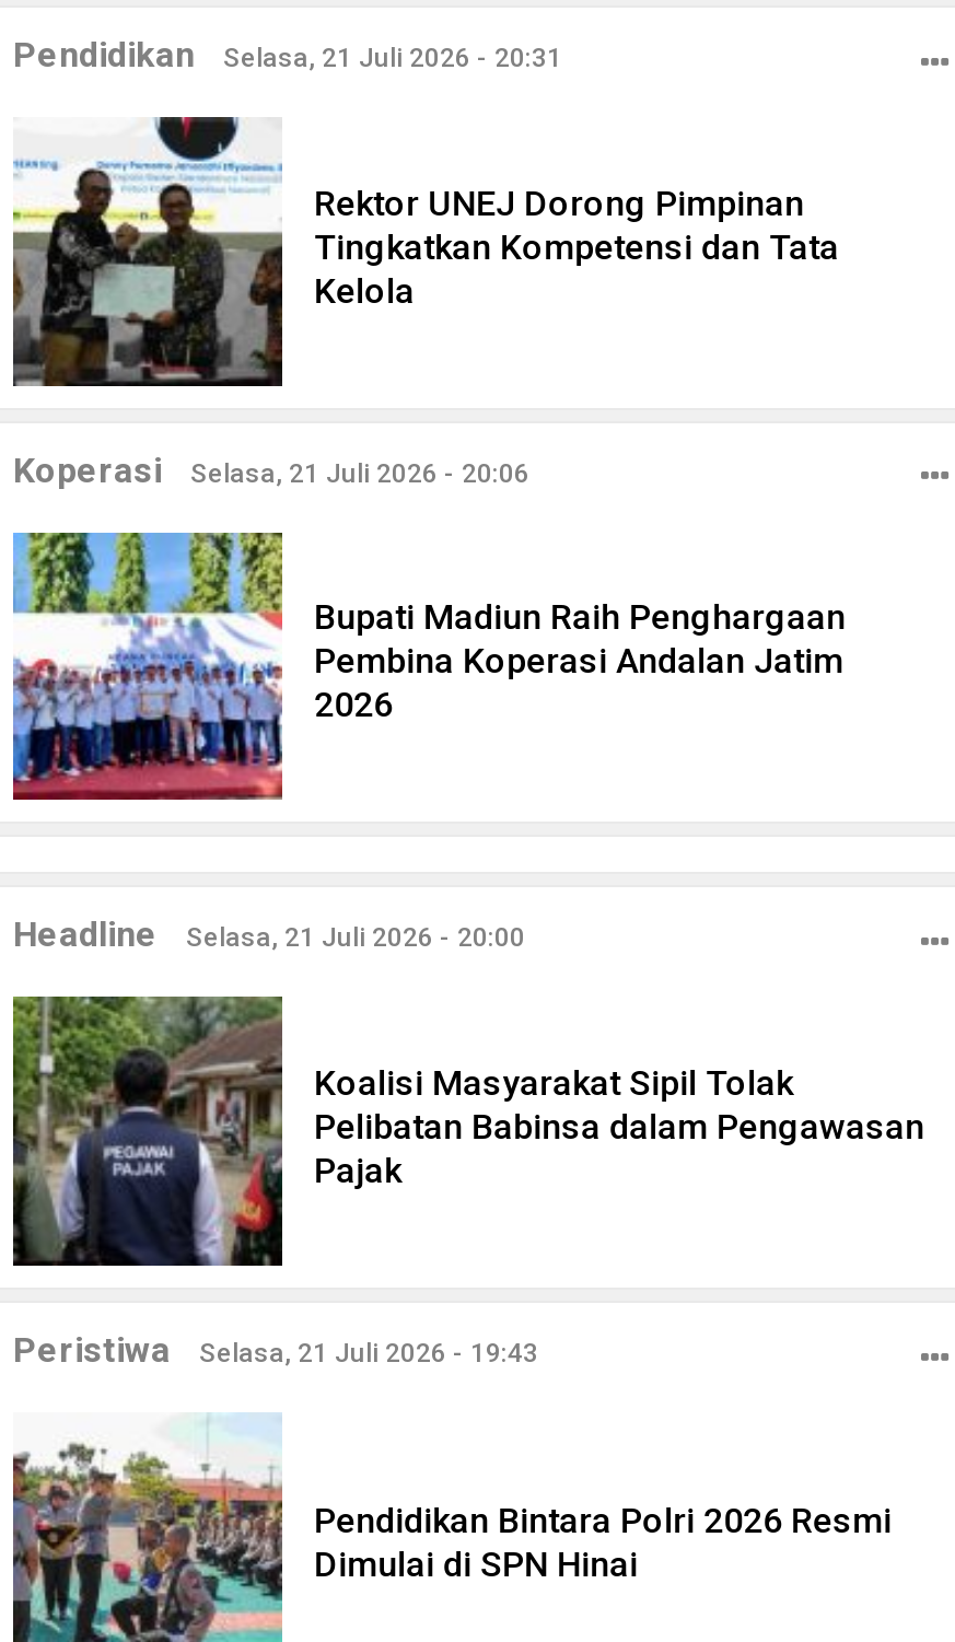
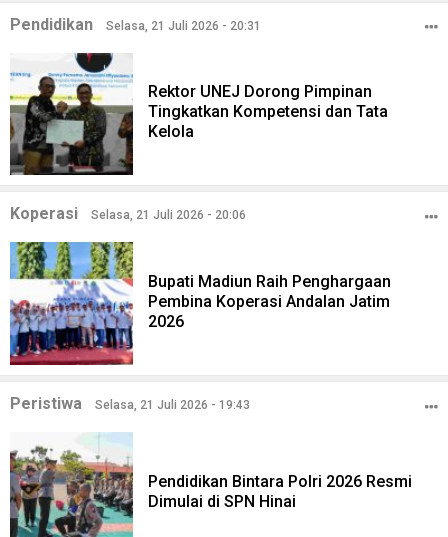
[13,914,525,956] Headline | Selasa, 21 Juli 2026 - 20:00 -> none
[11,993,925,1267] [image] | Koalisi Masyarakat Sipil Tolak | Pelibatan Babinsa dalam Pengawasan | Pajak -> none

